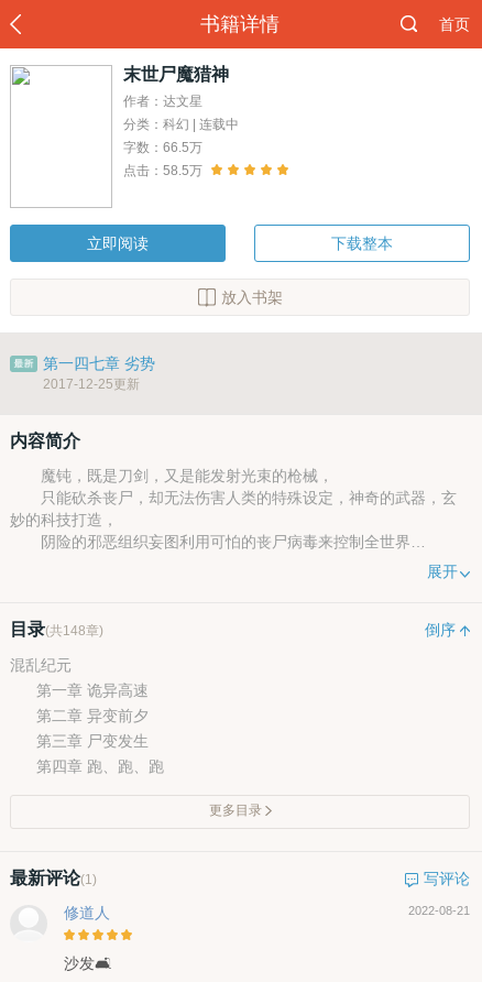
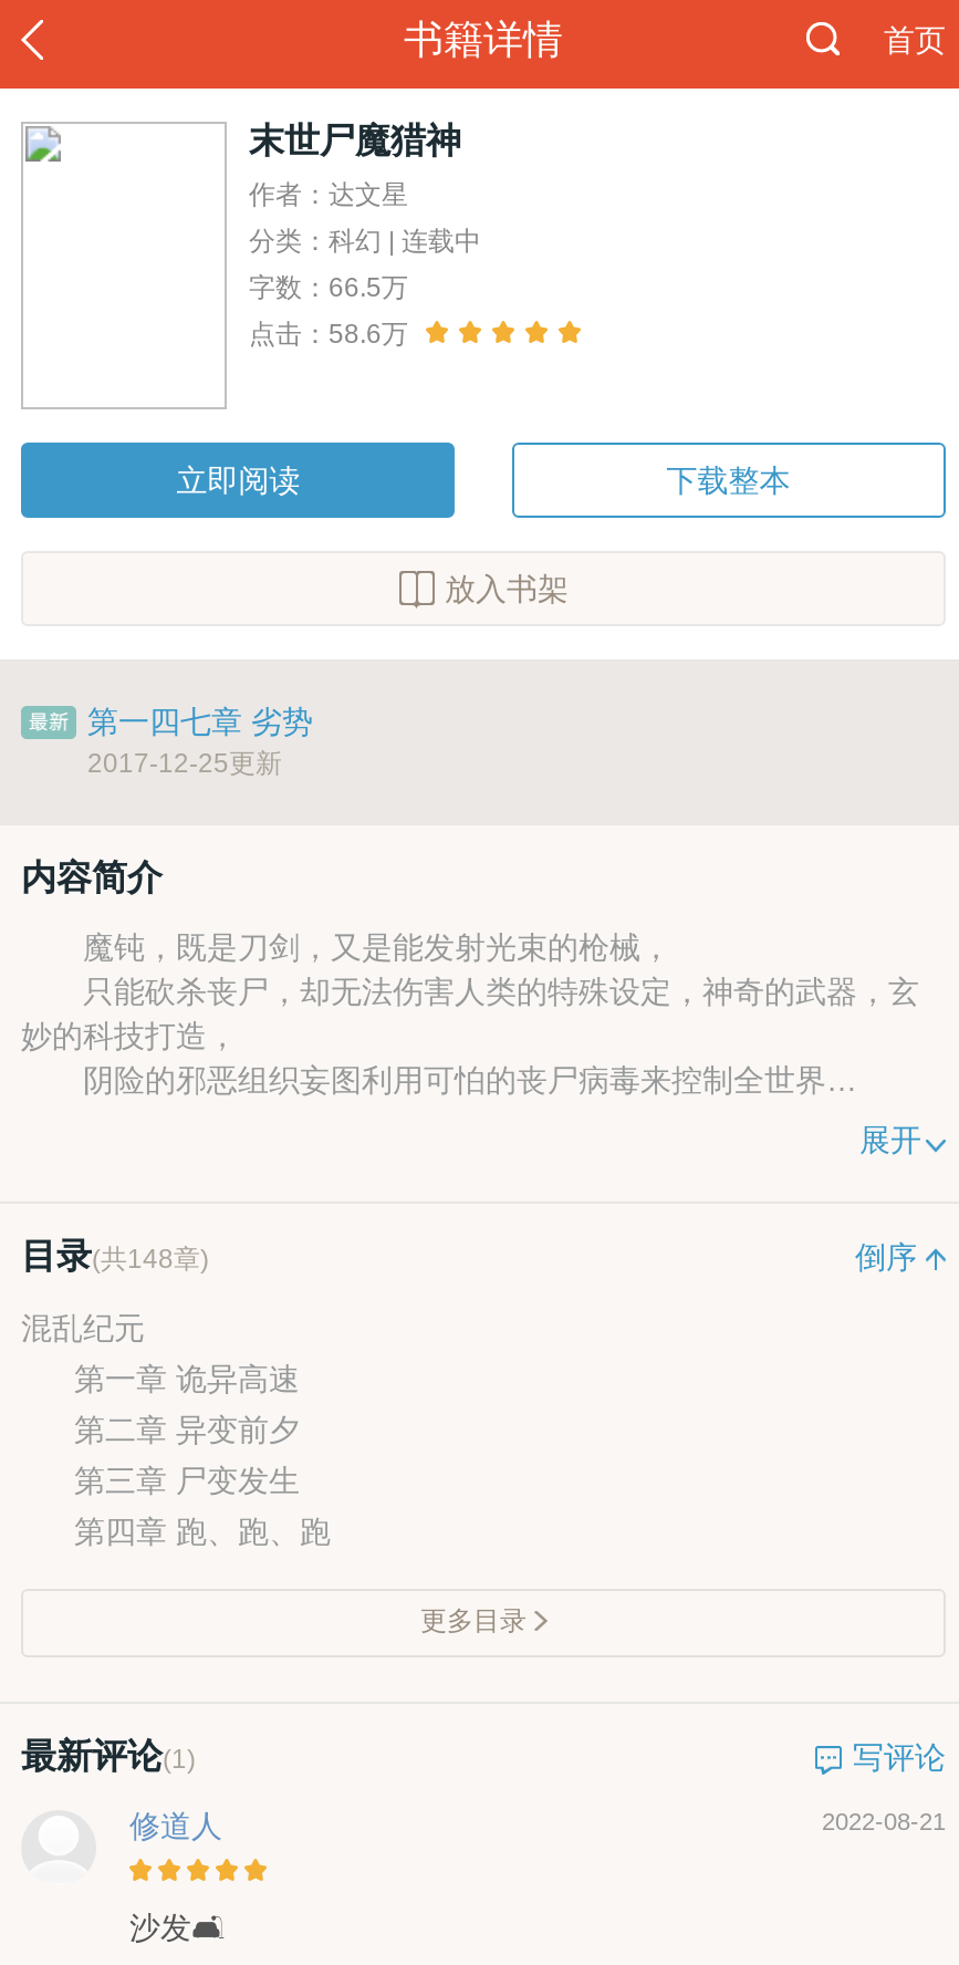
[123,163,206,179] 点击：58.5万 -> [249,319,415,350] 点击：58.6万

